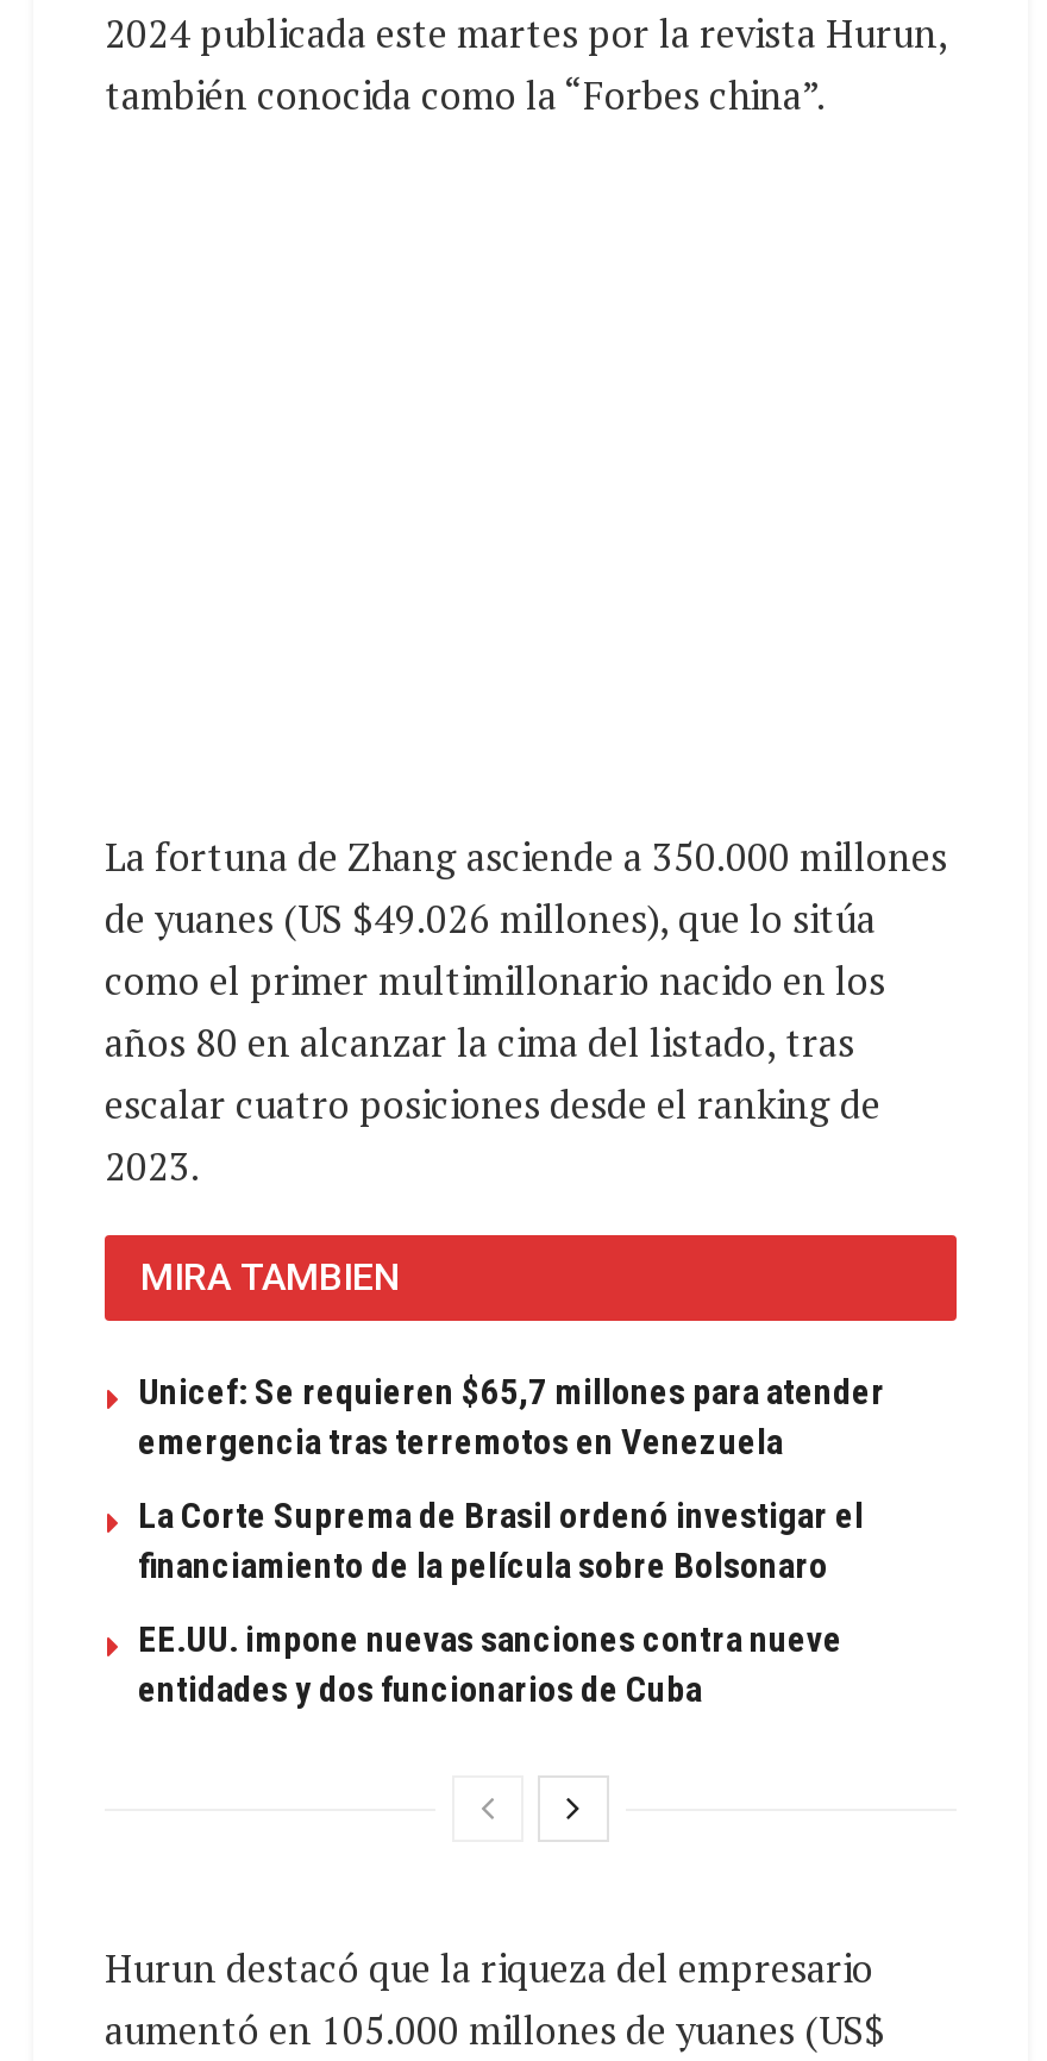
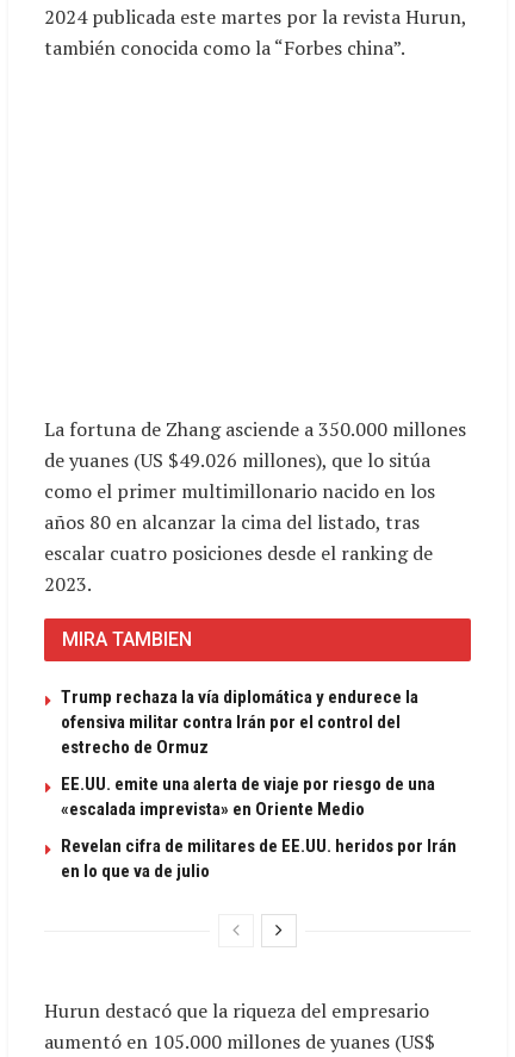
[138,1370,885,1463] Unicef: Se requieren $65,7 millones para atender | emergencia tras terremotos en Venezuela -> [61,686,418,758] Trump rechaza la vía diplomática y endurece la | ofensiva militar contra Irán por el control del | estrecho de Ormuz
[138,1494,864,1587] La Corte Suprema de Brasil ordenó investigar el | financiamiento de la película sobre Bolsonaro -> [61,773,435,820] EE.UU. emite una alerta de viaje por riesgo de una | «escalada imprevista» en Oriente Medio
[138,1618,842,1711] EE.UU. impone nuevas sanciones contra nueve | entidades y dos funcionarios de Cuba -> [61,835,457,882] Revelan cifra de militares de EE.UU. heridos por Irán | en lo que va de julio

